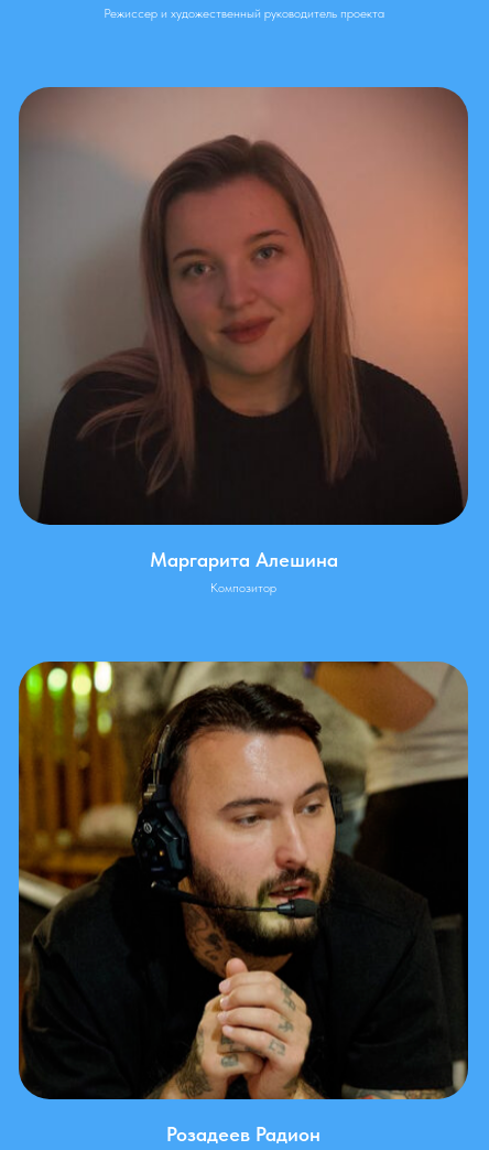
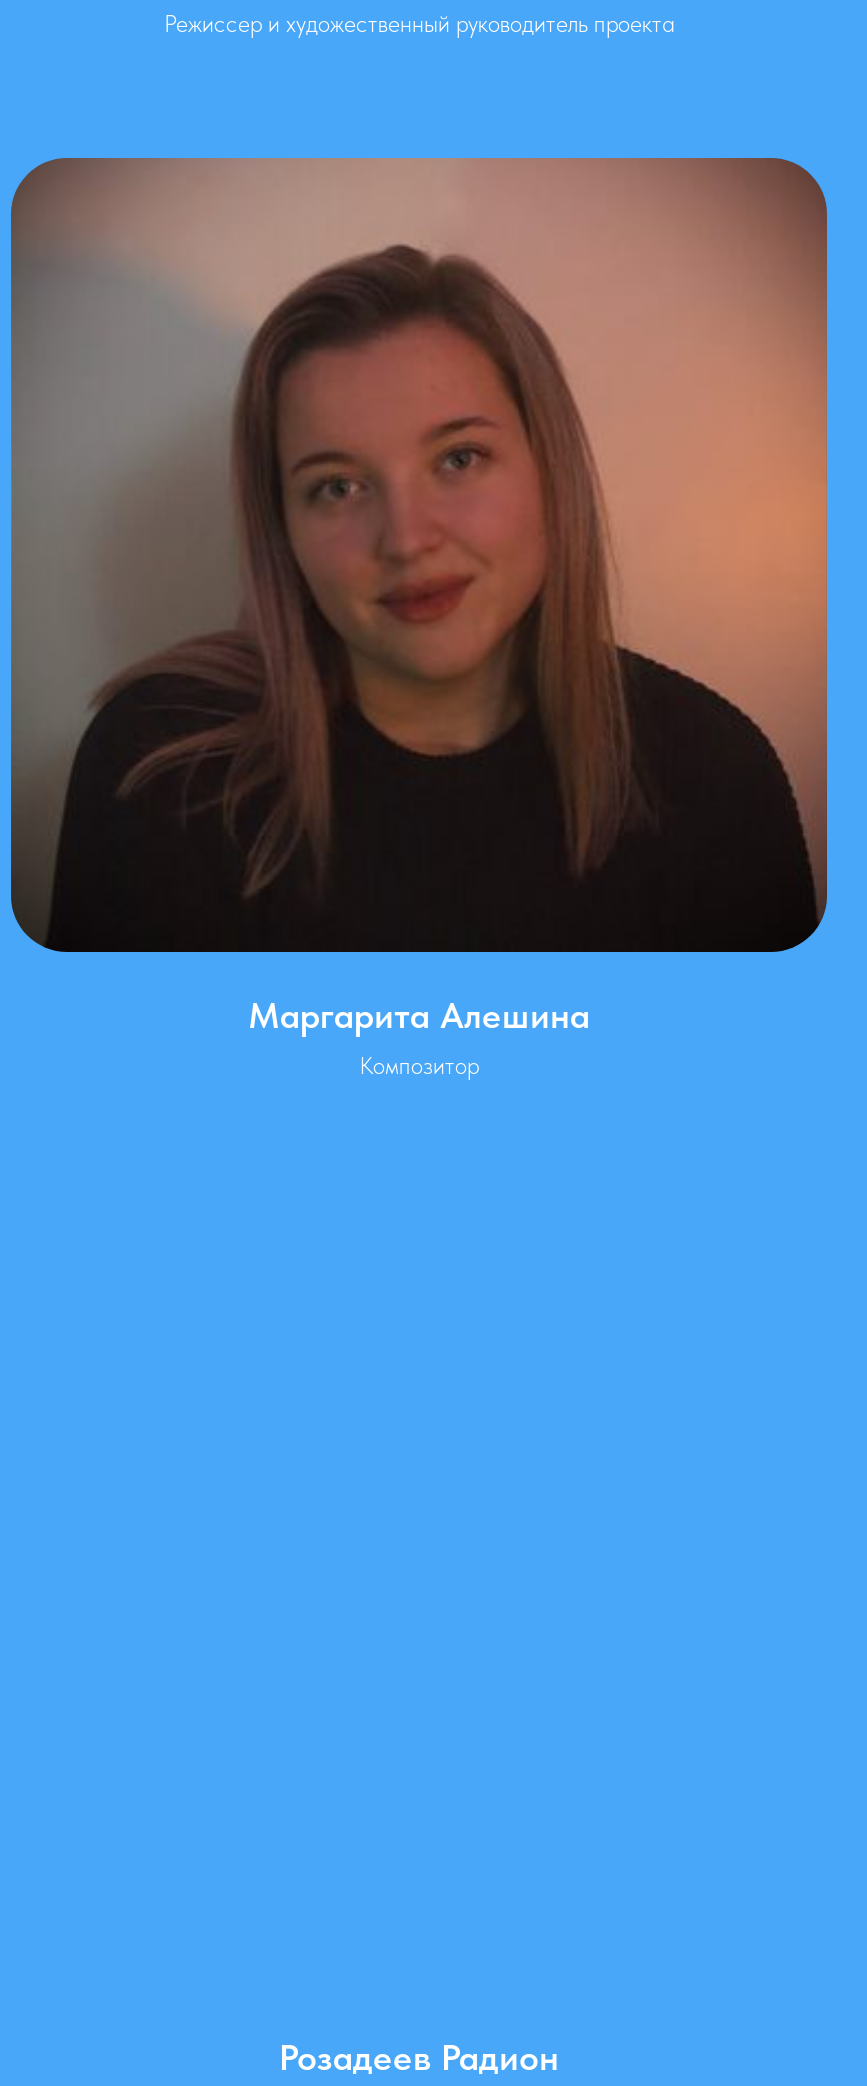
[18,660,469,1100] [image] -> none

